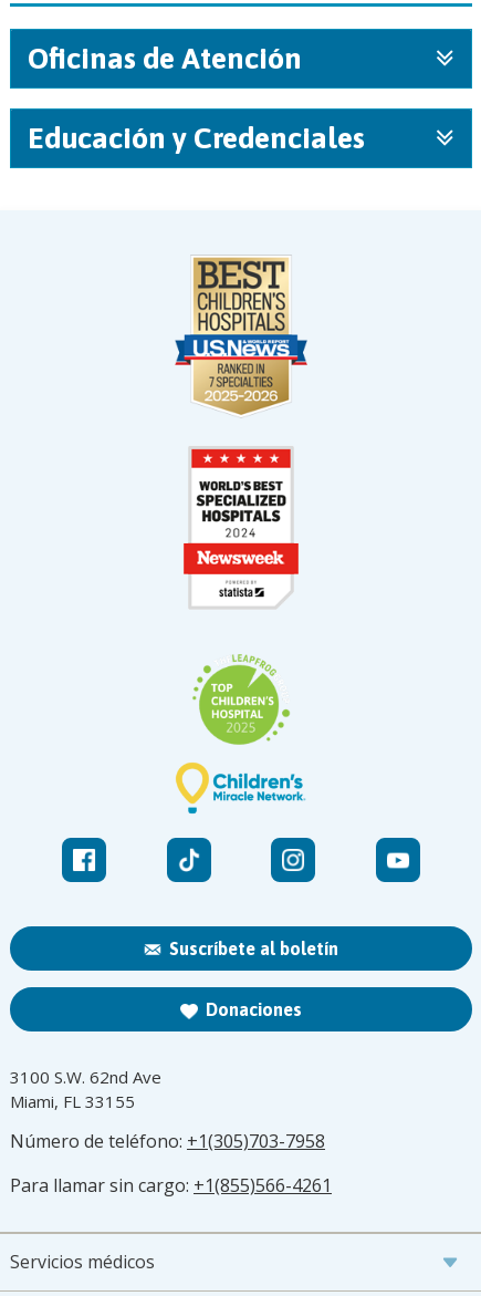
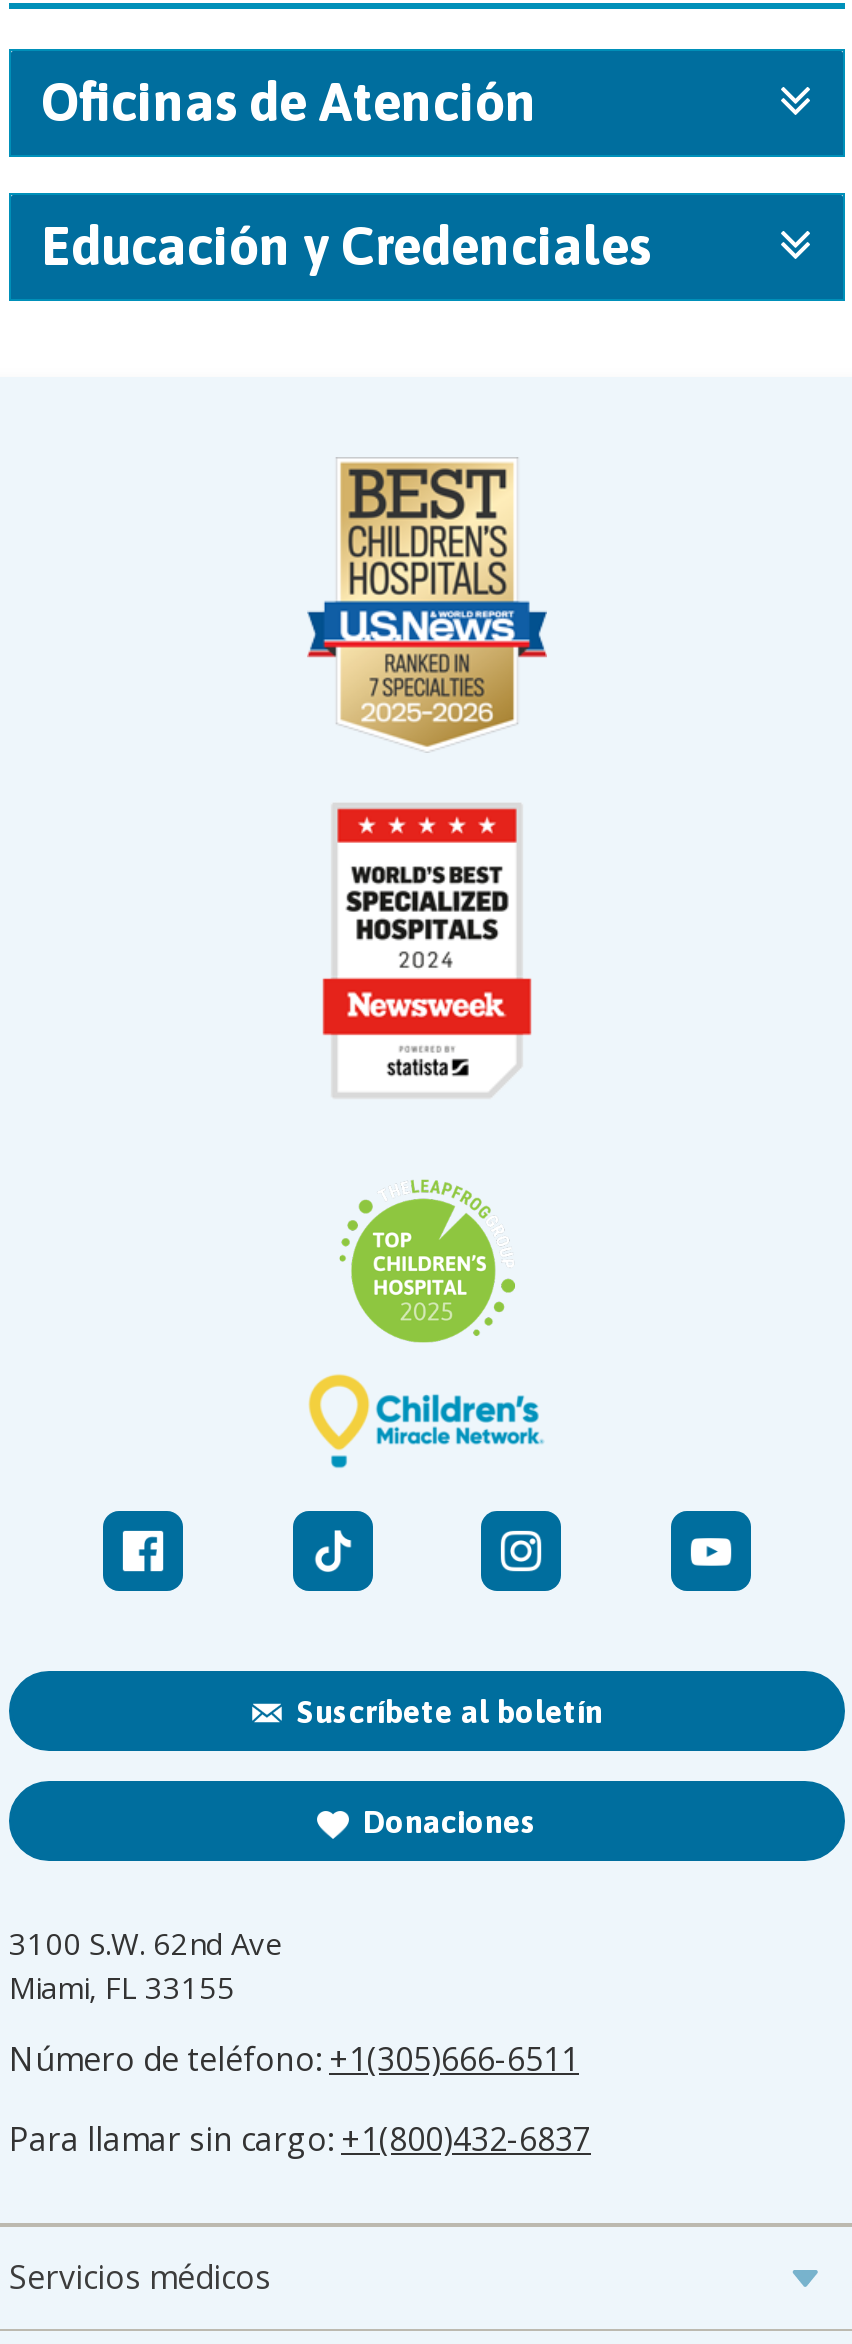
[10,1129,325,1154] Número de teléfono: +1(305)703-7958 -> [9,2038,579,2082] Número de teléfono: +1(305)666-6511
[10,1174,332,1198] Para llamar sin cargo: +1(855)566-4261 -> [9,2118,591,2162] Para llamar sin cargo: +1(800)432-6837

